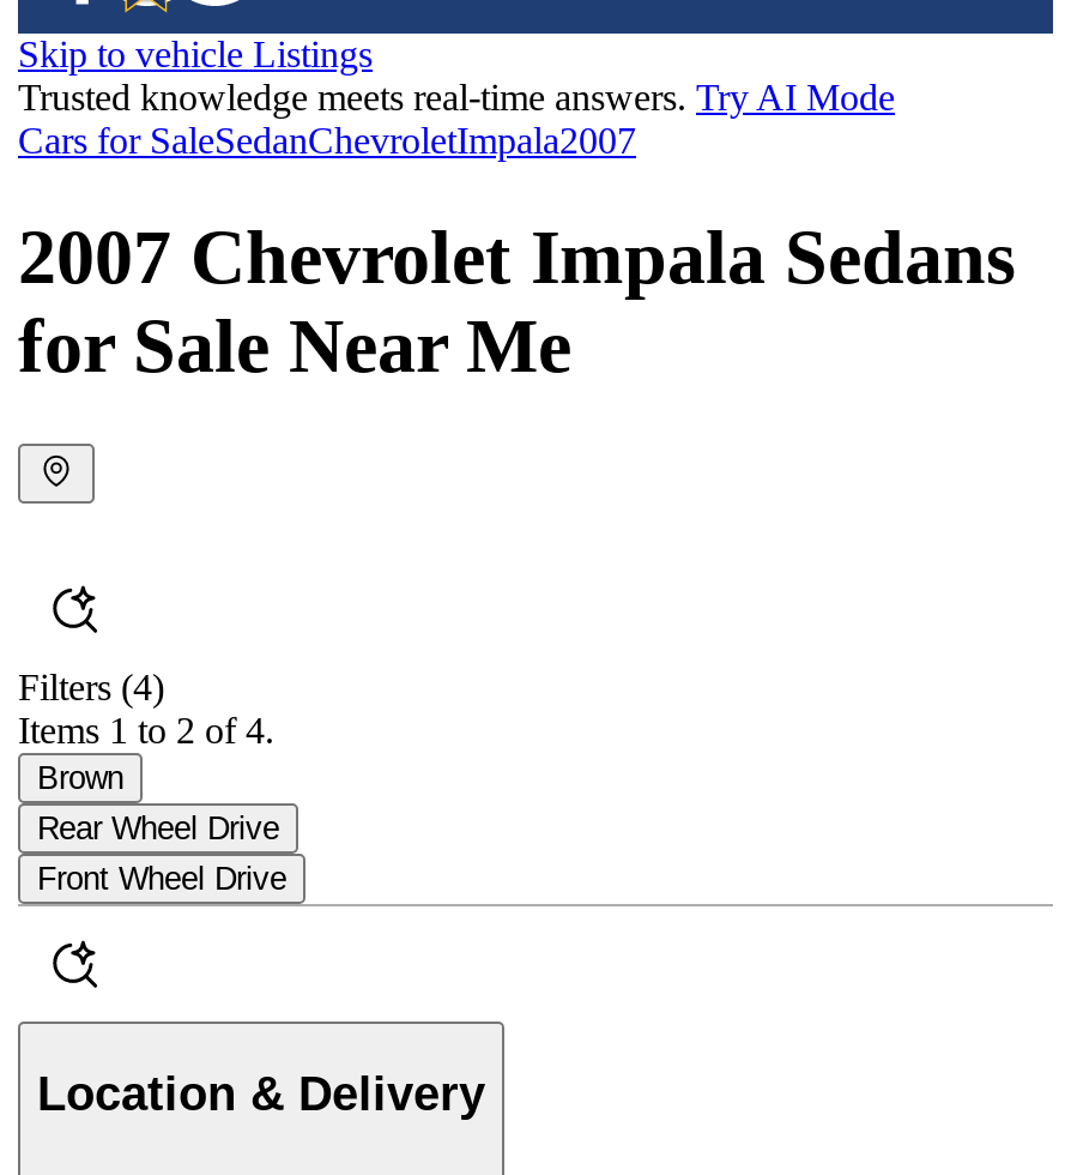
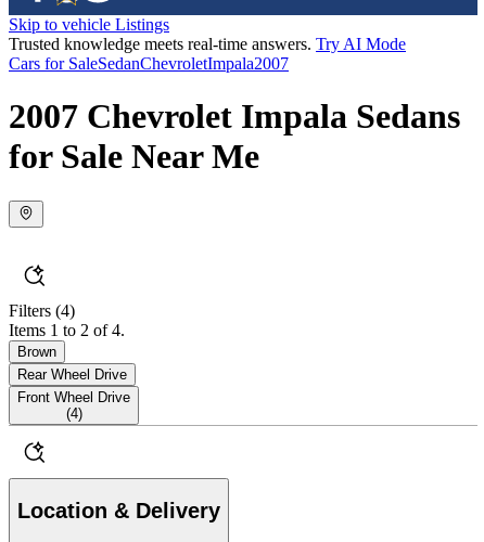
none -> [66,405,82,422] (4)

